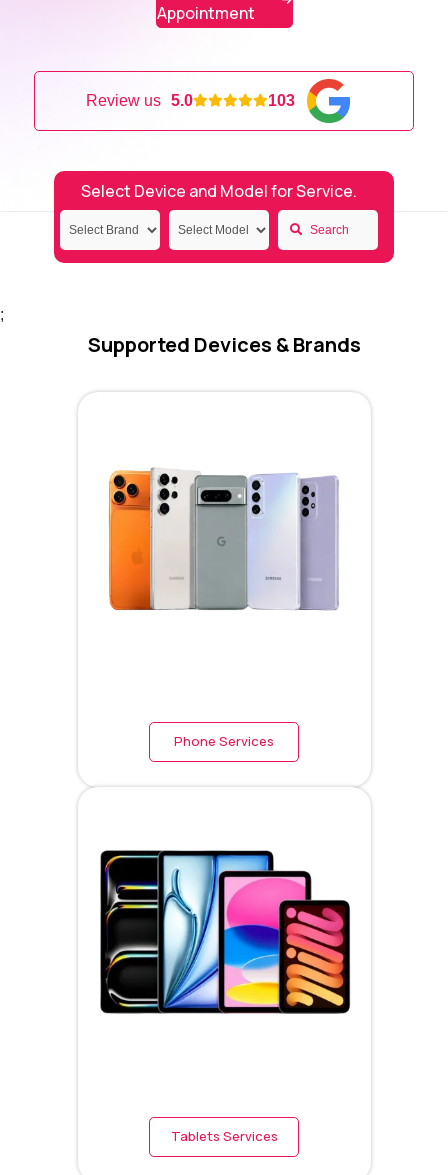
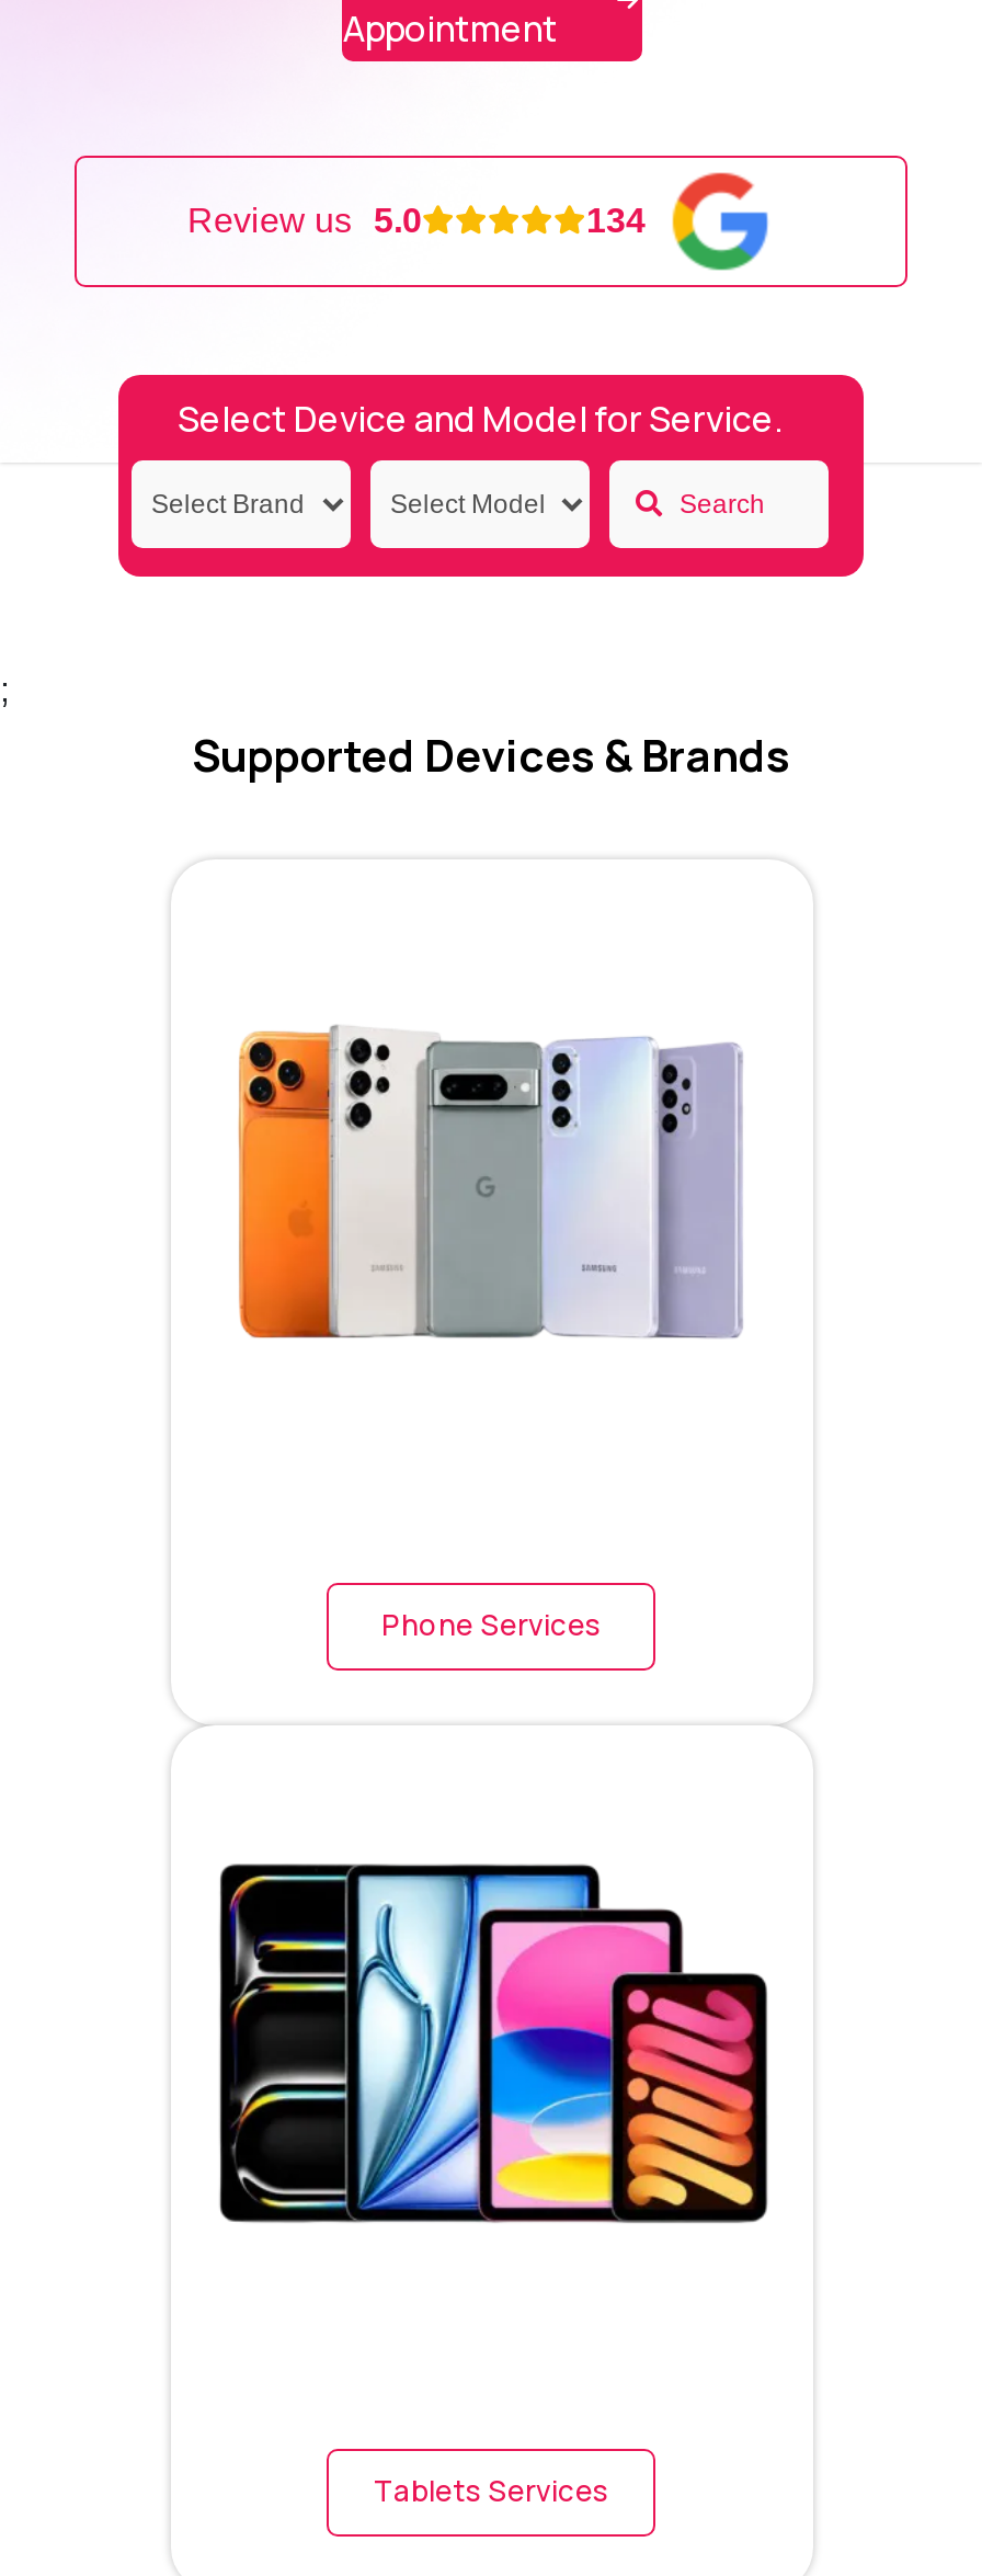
[267,92,294,109] 103 -> [586,202,646,240] 134

